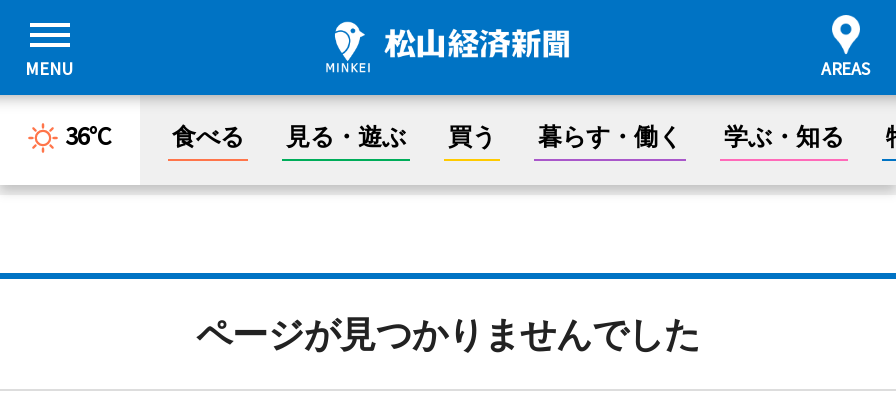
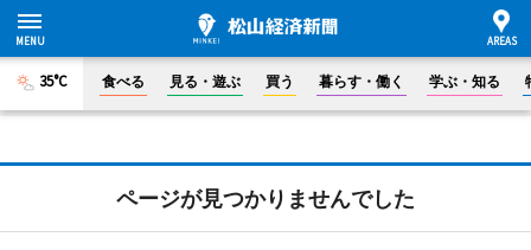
[65,120,113,154] 36°C -> [39,72,67,92] 35°C

